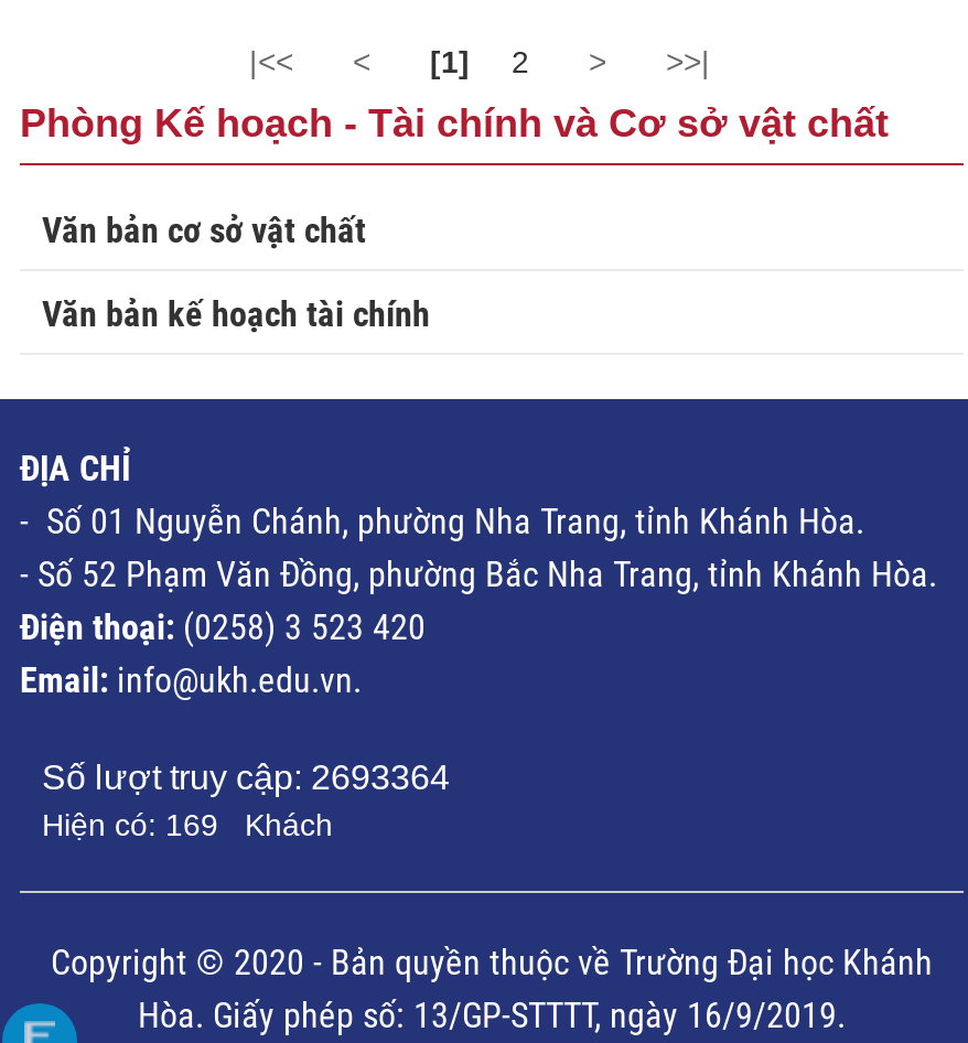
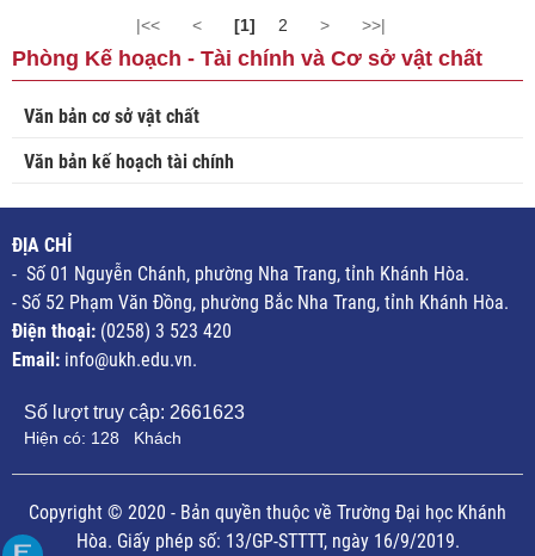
[42,758,450,796] Số lượt truy cập: 2693364 -> [24,402,245,422] Số lượt truy cập: 2661623
[42,807,333,842] Hiện có: 169 Khách -> [24,428,182,447] Hiện có: 128 Khách

